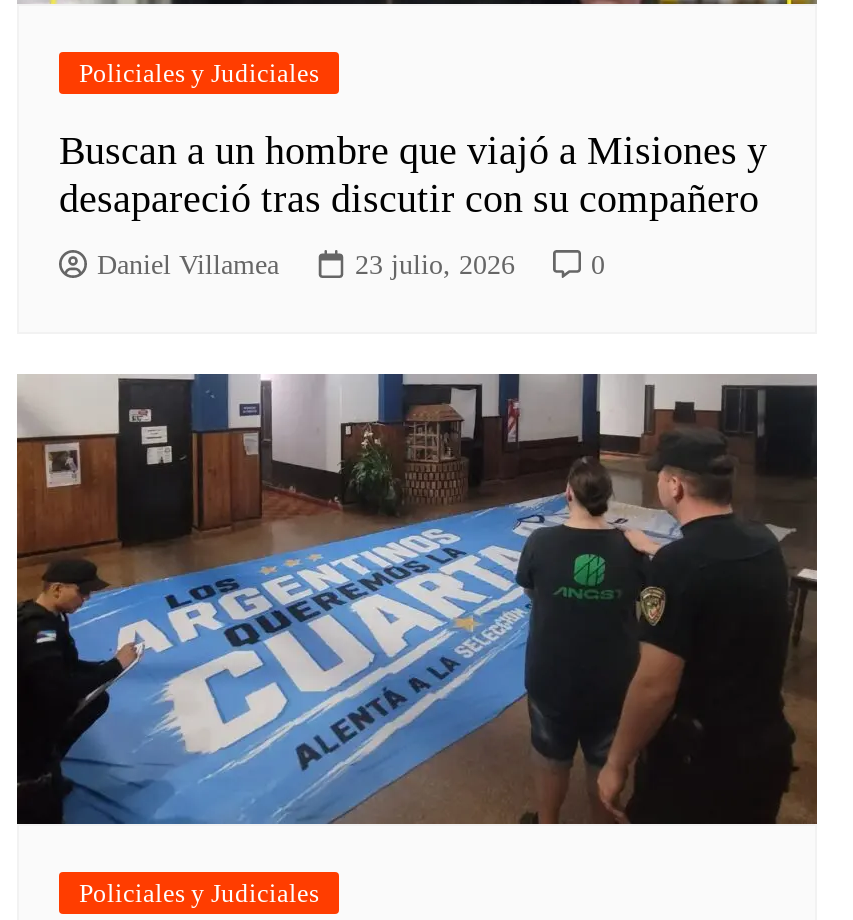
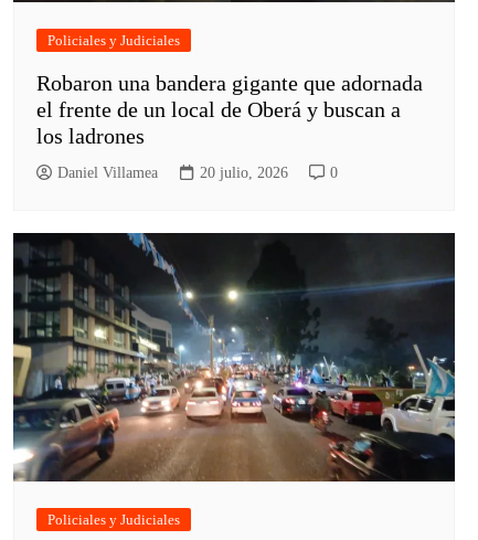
[59,127,767,219] Buscan a un hombre que viajó a Misiones y | desapareció tras discutir con su compañero -> [36,70,423,148] Robaron una bandera gigante que adornada | el frente de un local de Oberá y buscan a | los ladrones
[355,250,515,280] 23 julio, 2026 -> [200,165,288,181] 20 julio, 2026
[15,372,819,826] [image] -> [12,232,456,483] [image]

